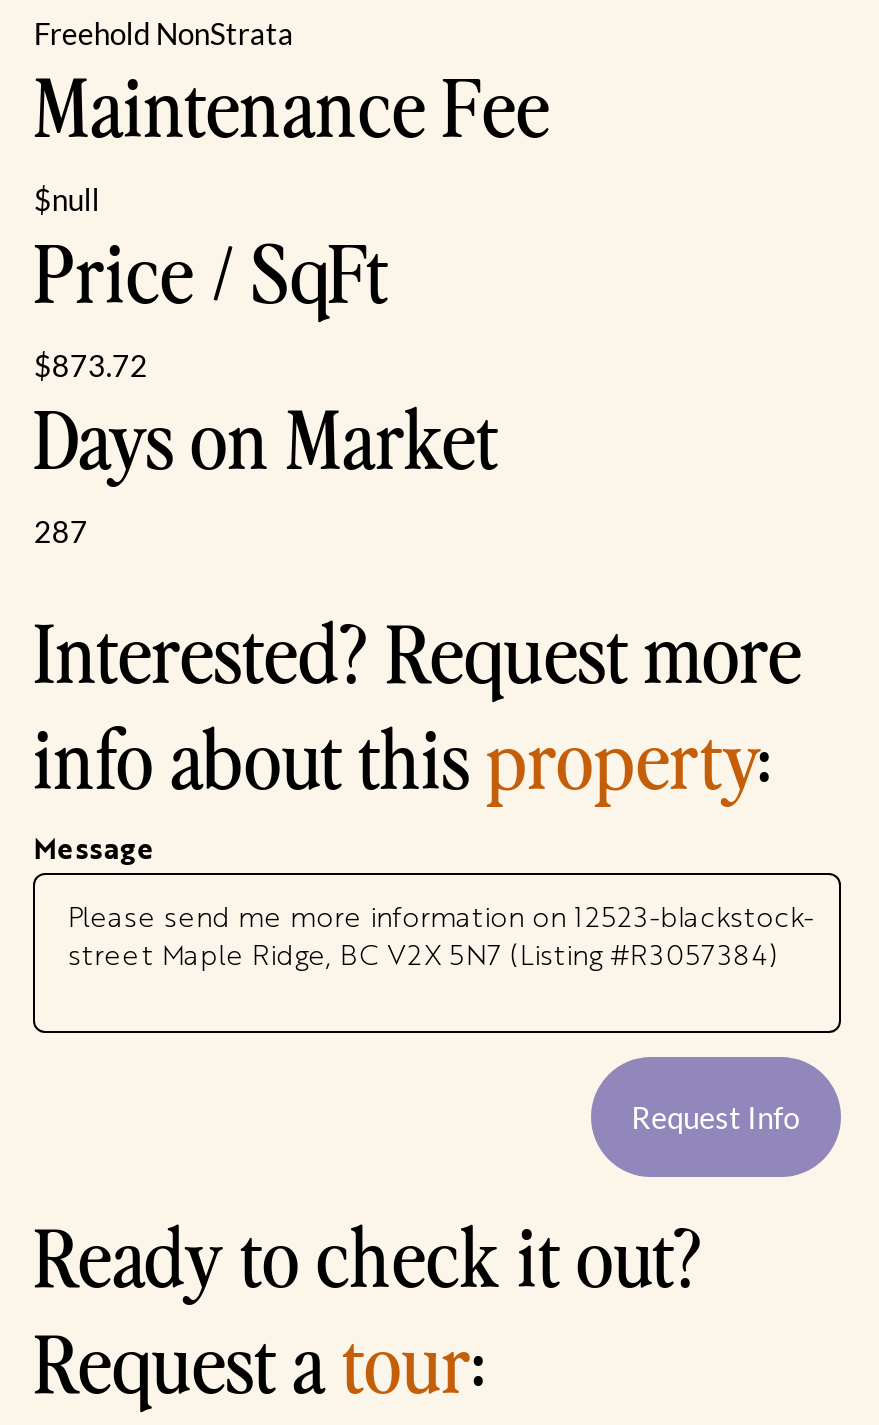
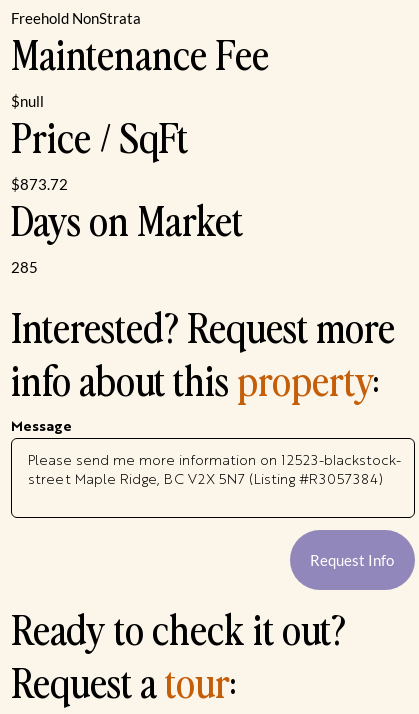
[34,513,88,549] 287 -> [11,258,38,276] 285

